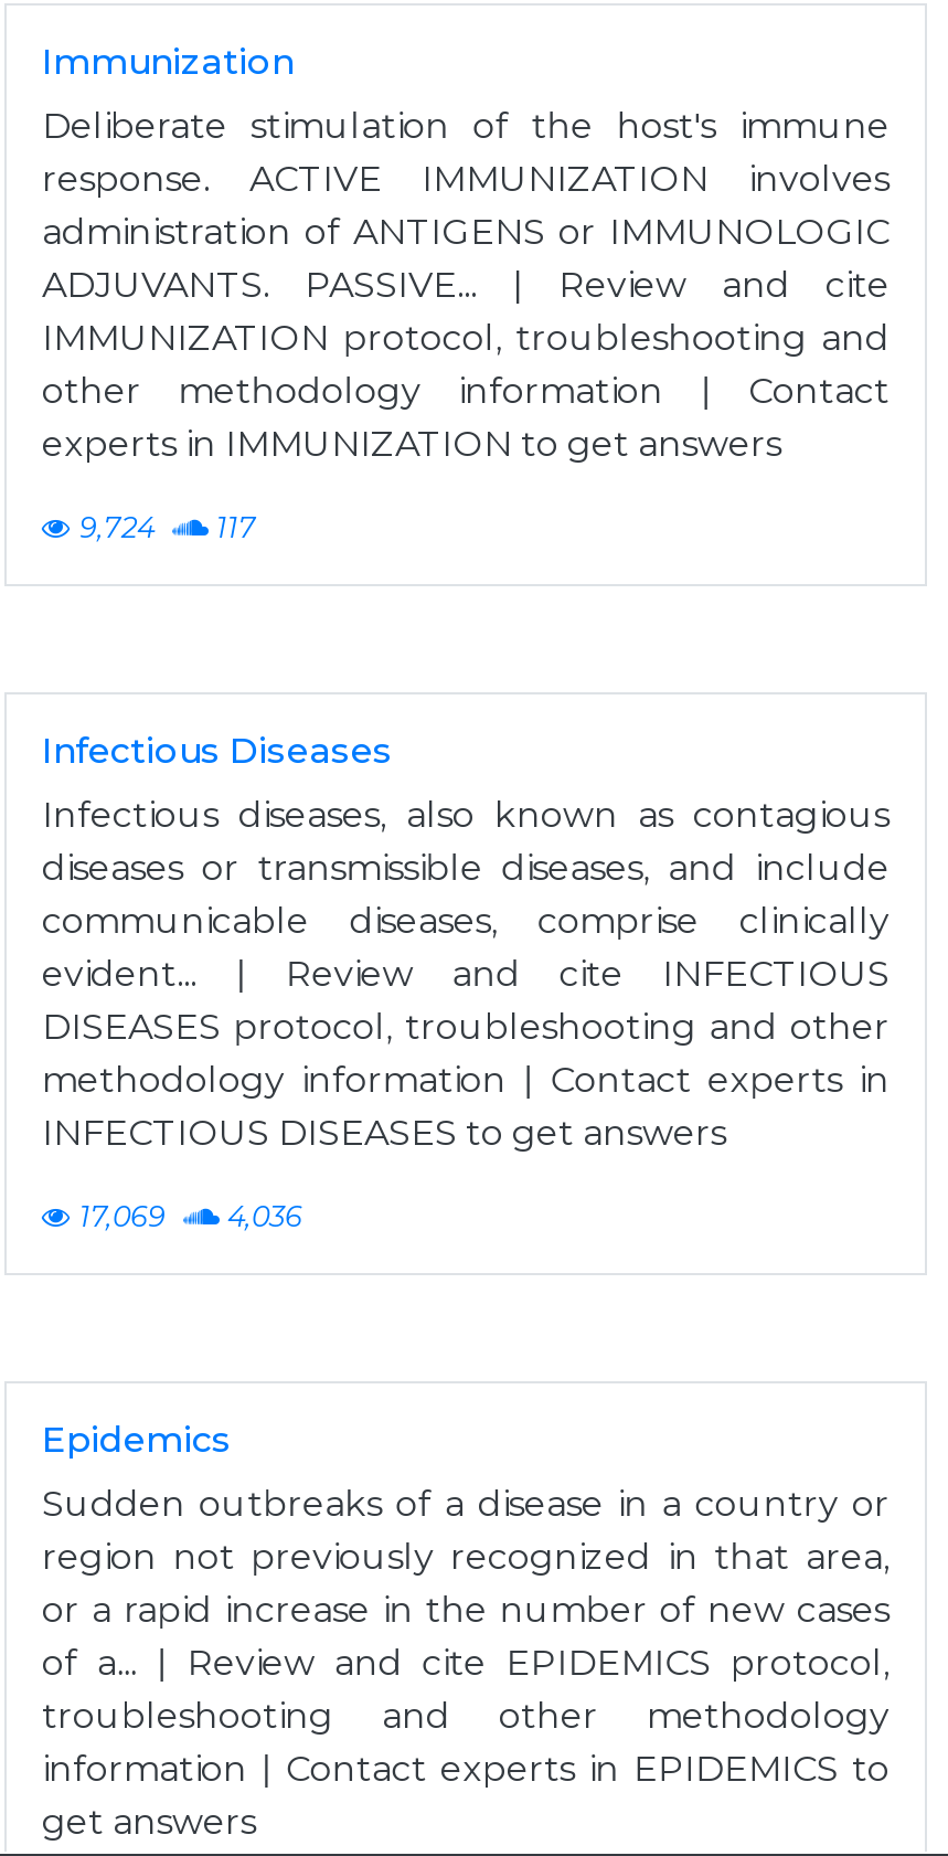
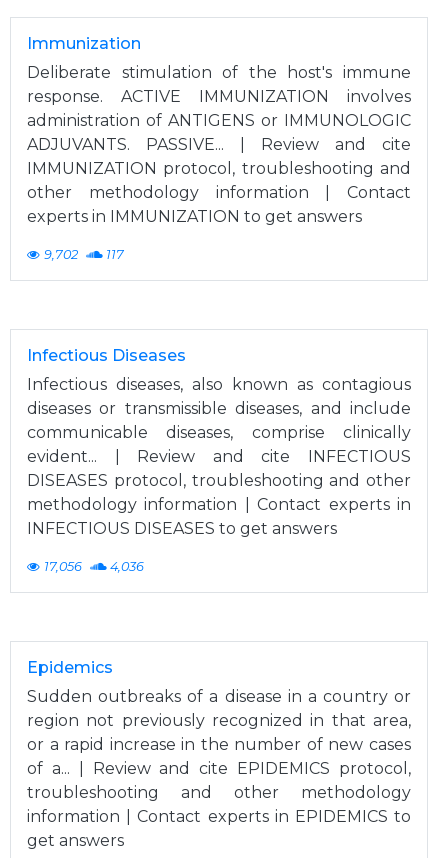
[79,511,256,544] 9,724 117 -> [44,247,124,262] 9,702 117
[79,1199,302,1233] 17,069 4,036 -> [44,559,144,574] 17,056 4,036

